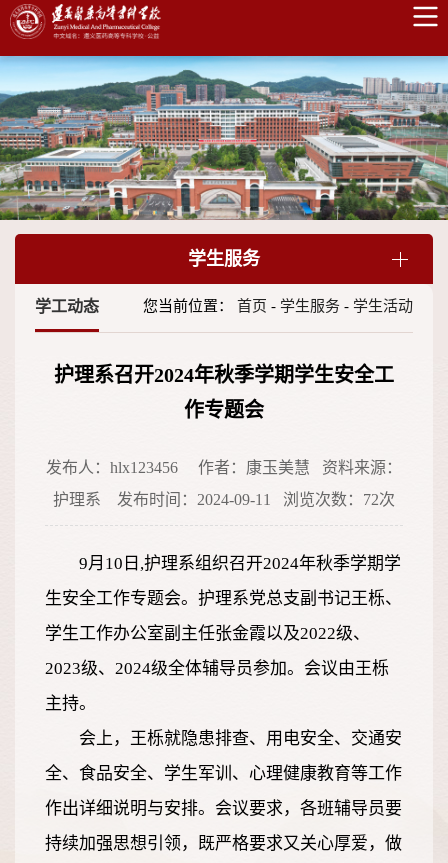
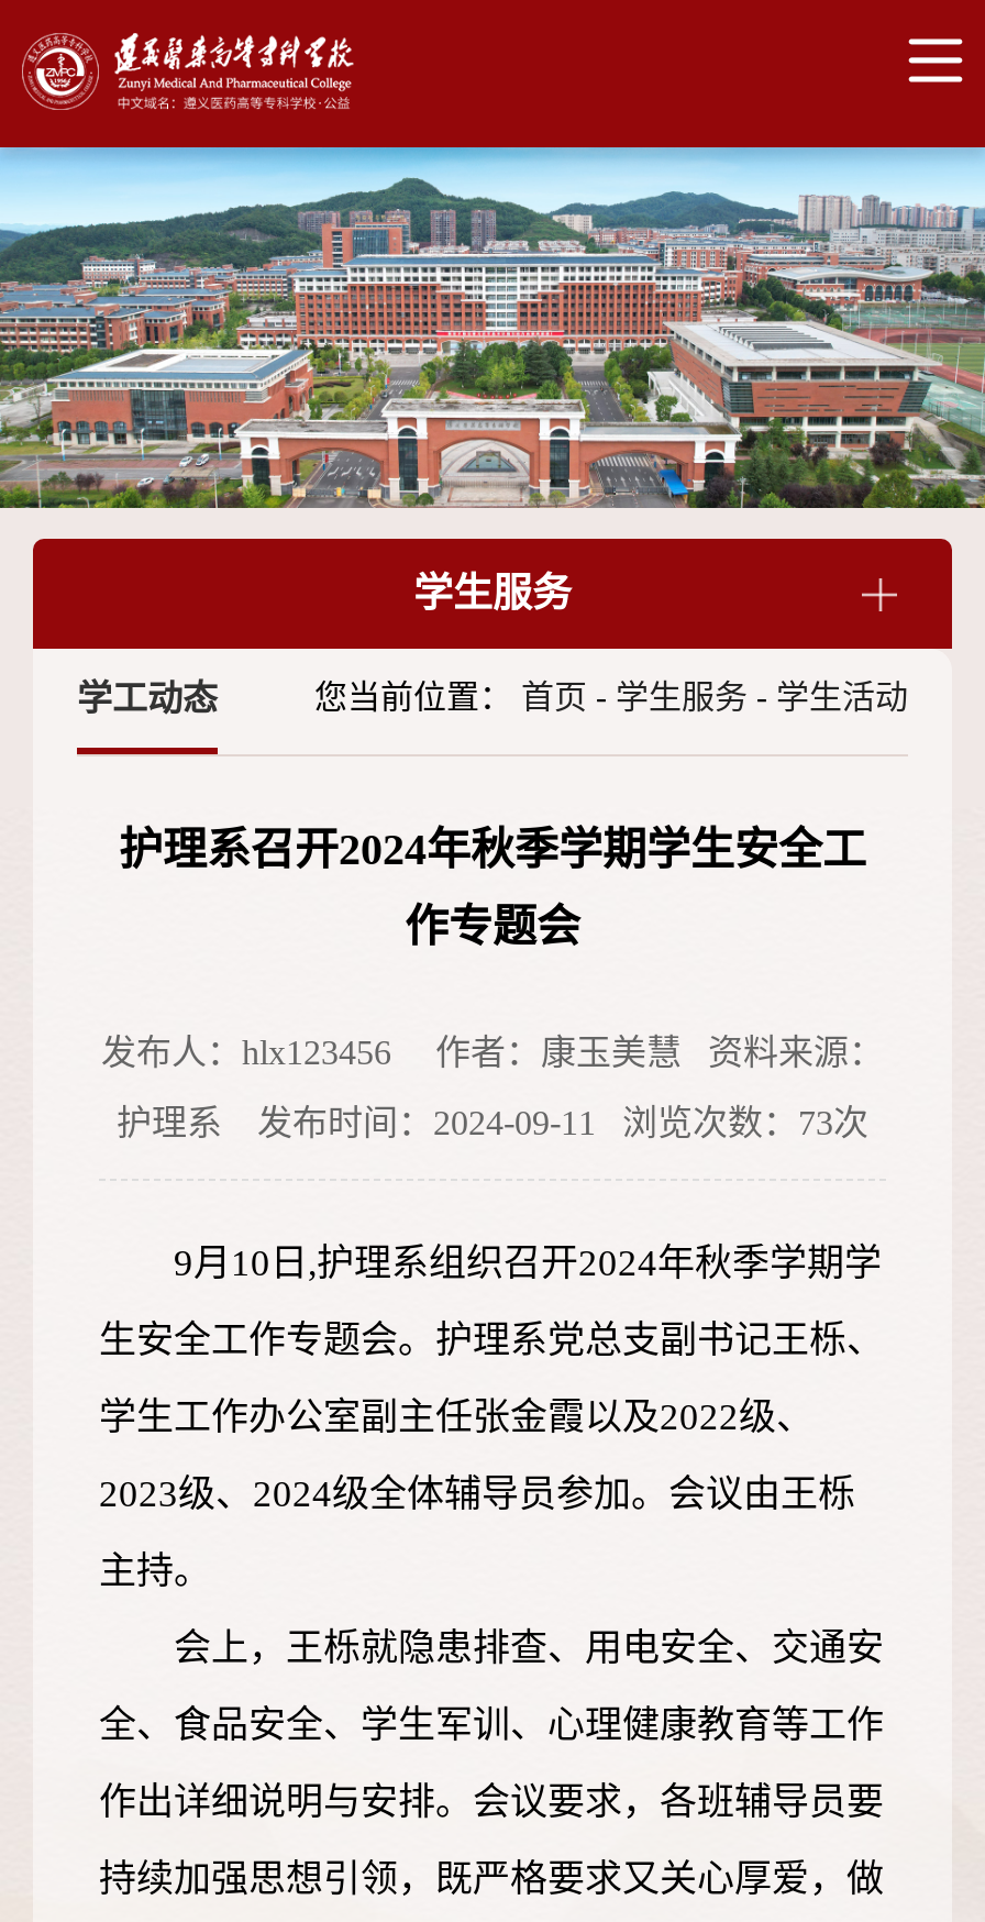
[53,491,395,508] 护理系 发布时间：2024-09-11 浏览次数：72次 -> [117,1105,868,1142] 护理系 发布时间：2024-09-11 浏览次数：73次

